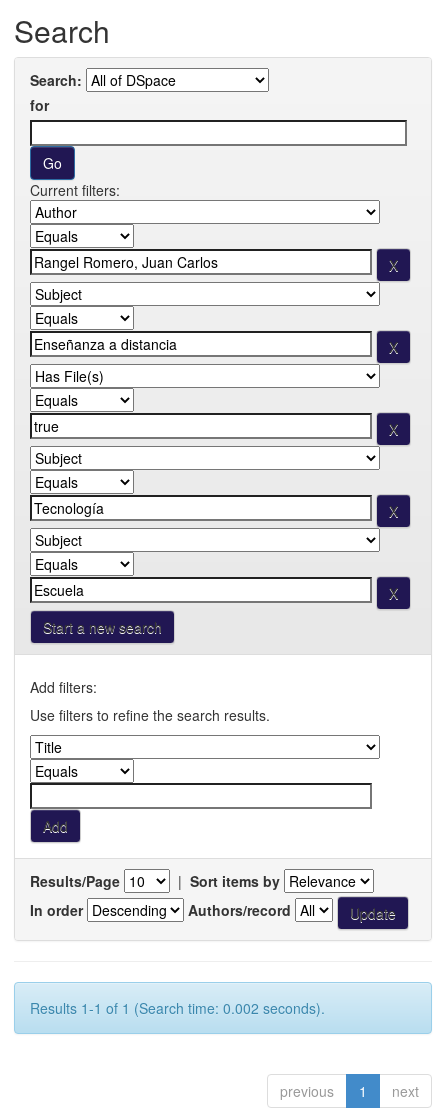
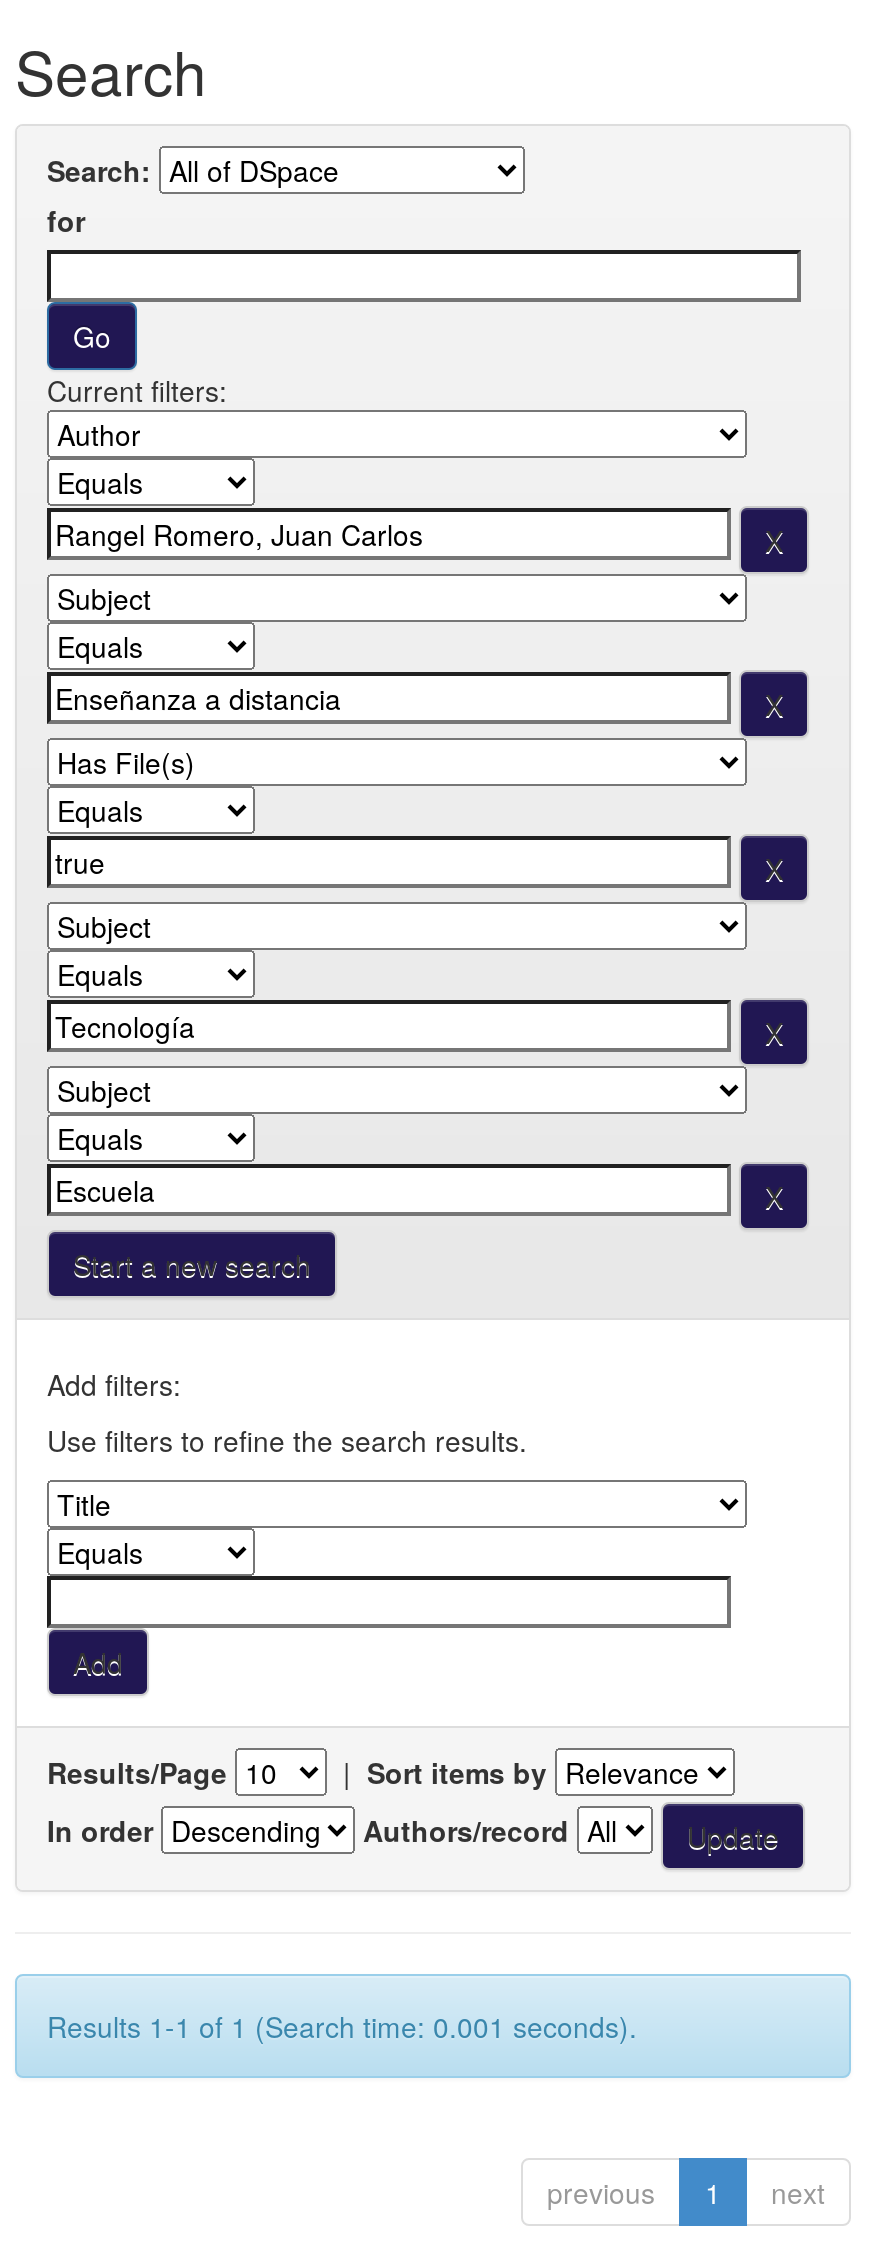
[30,998,325,1018] Results 1-1 of 1 (Search time: 0.002 seconds). -> [47,2005,637,2045] Results 1-1 of 1 (Search time: 0.001 seconds).

